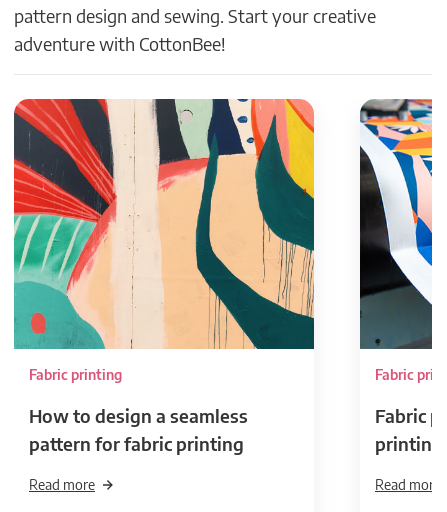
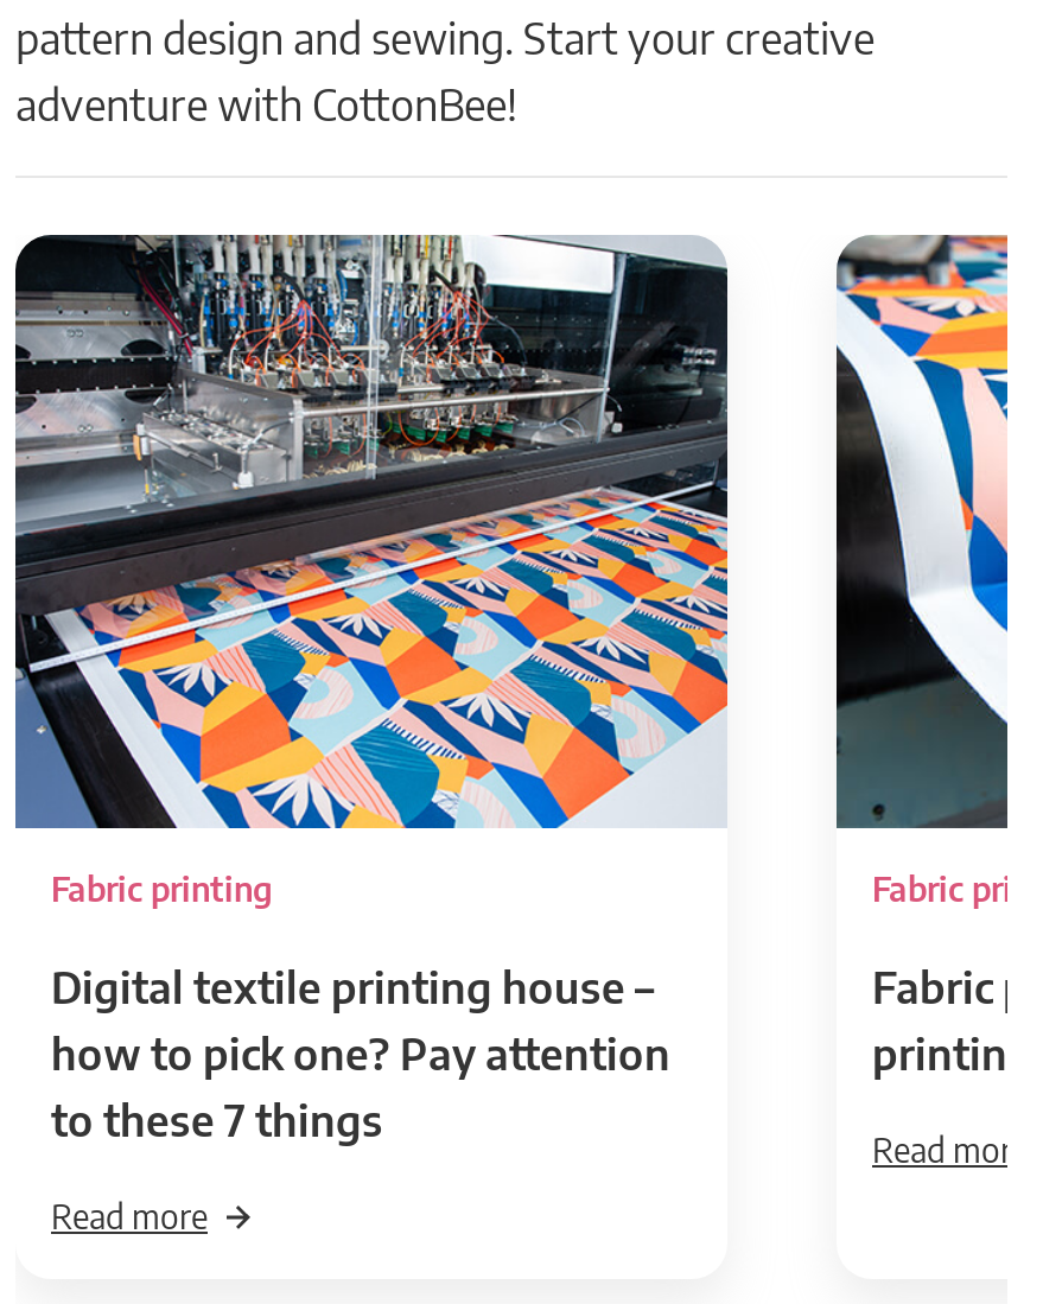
[13,98,315,350] [image] -> [13,233,730,831] [image]
[29,404,248,455] How to design a seamless | pattern for fabric printing -> [51,958,670,1146] Digital textile printing house – | how to pick one? Pay attention | to these 7 things

